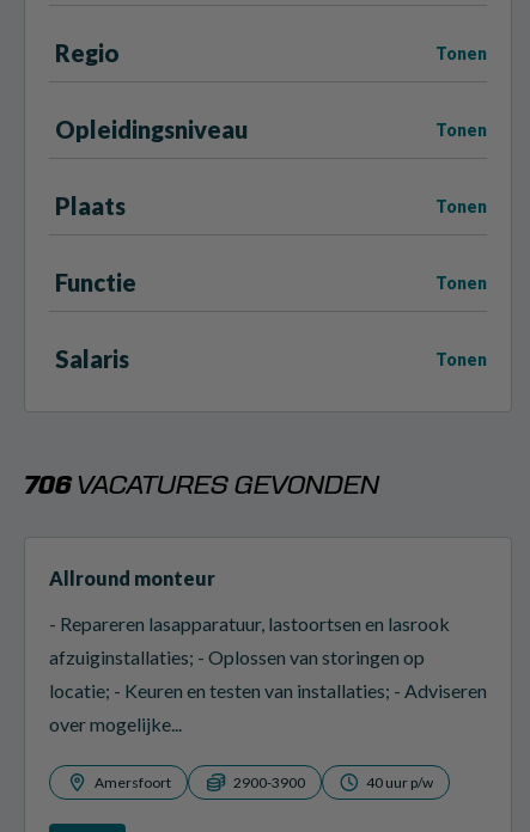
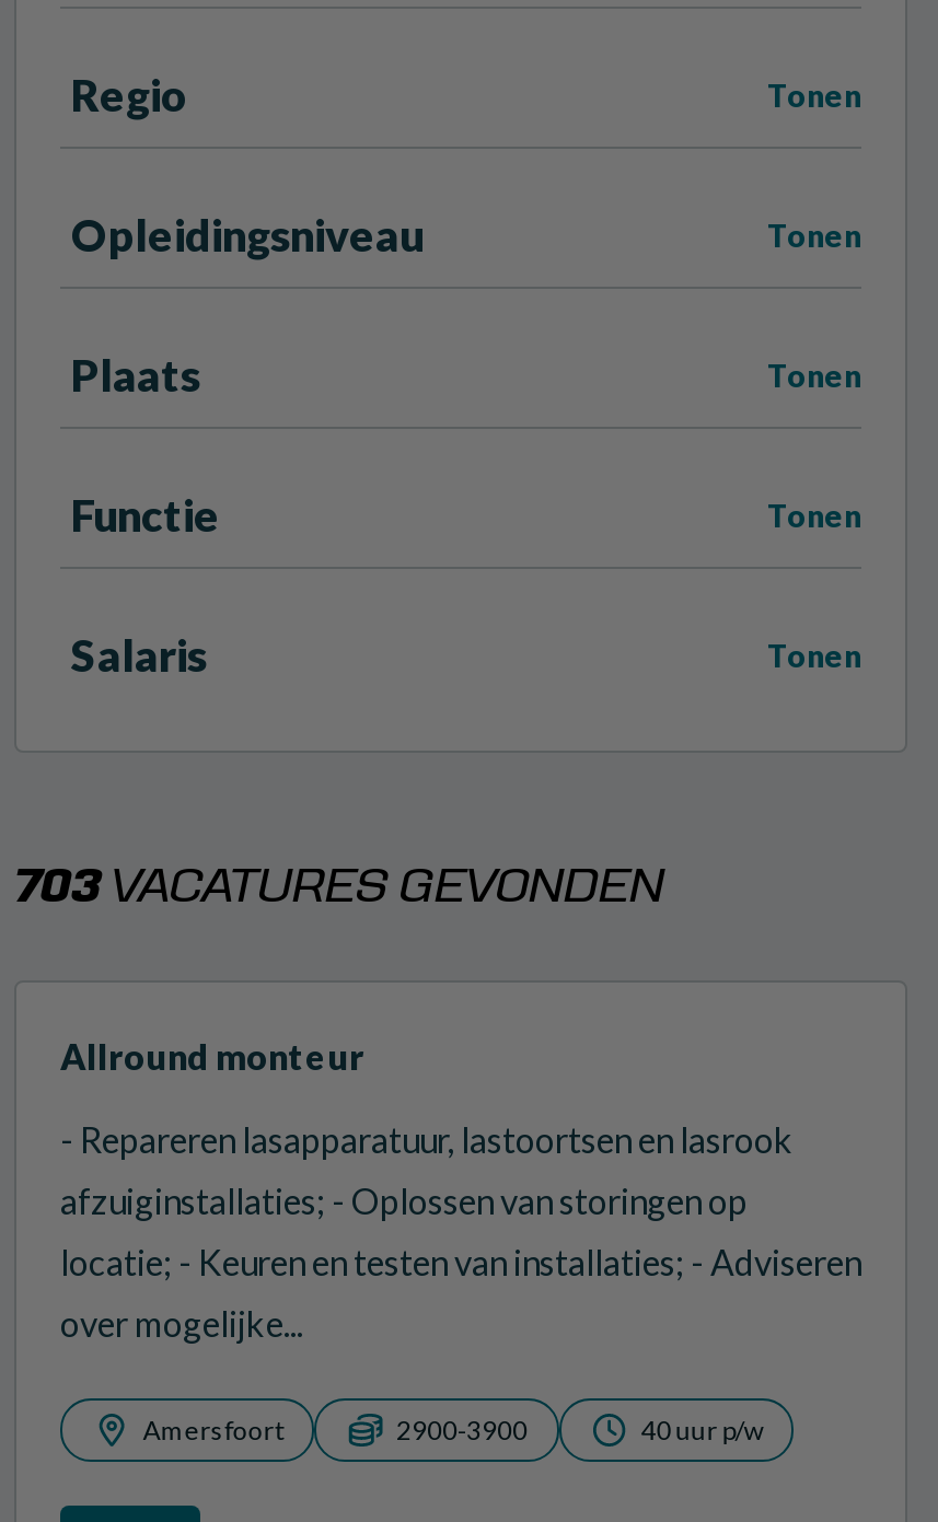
[24,473,379,498] 706 VACATURES GEVONDEN -> [14,864,664,910] 703 VACATURES GEVONDEN

